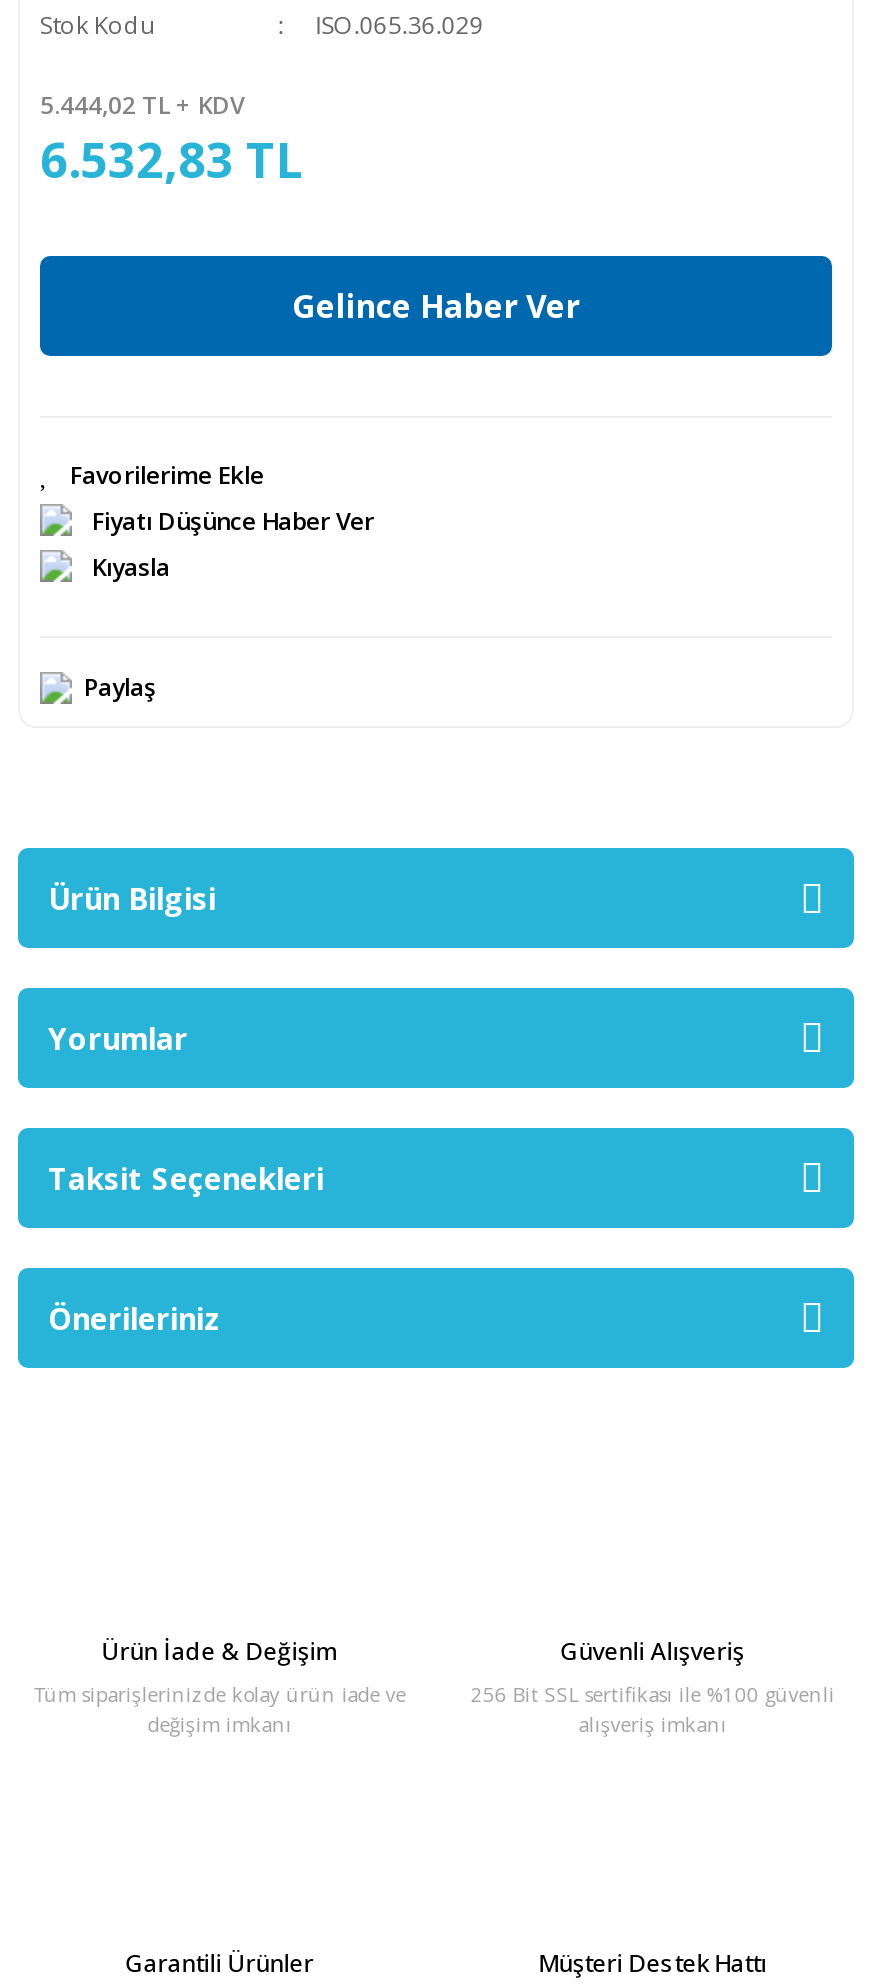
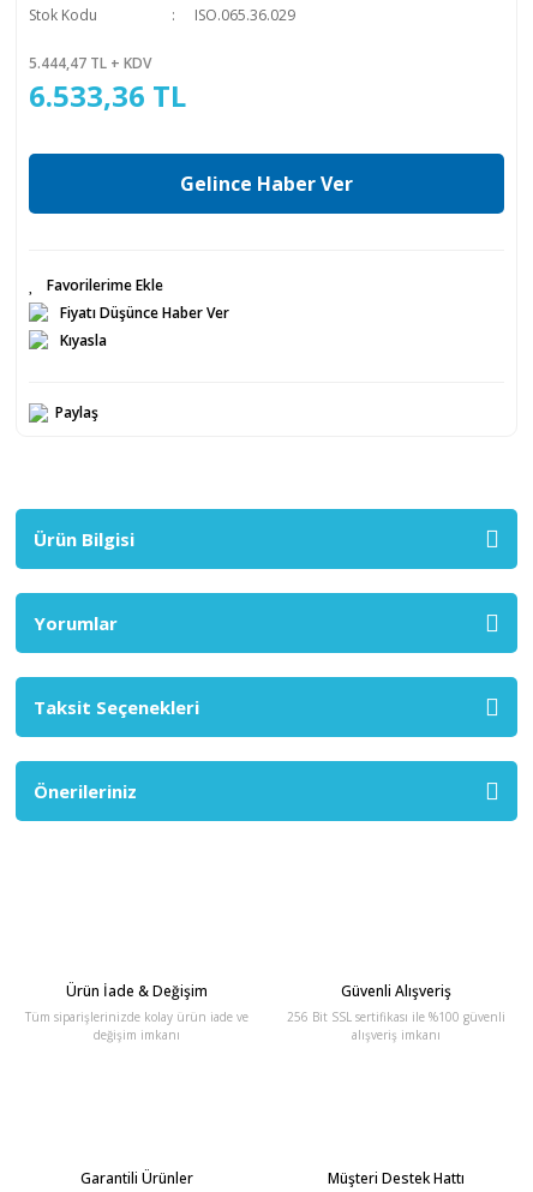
[40,88,244,122] 5.444,02 TL + KDV -> [29,53,151,73] 5.444,47 TL + KDV
[40,126,302,192] 6.532,83 TL -> [29,76,186,115] 6.533,36 TL

